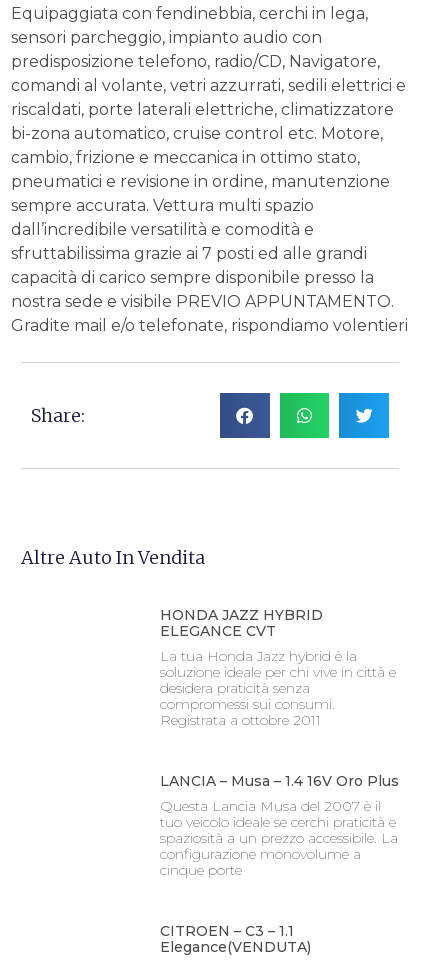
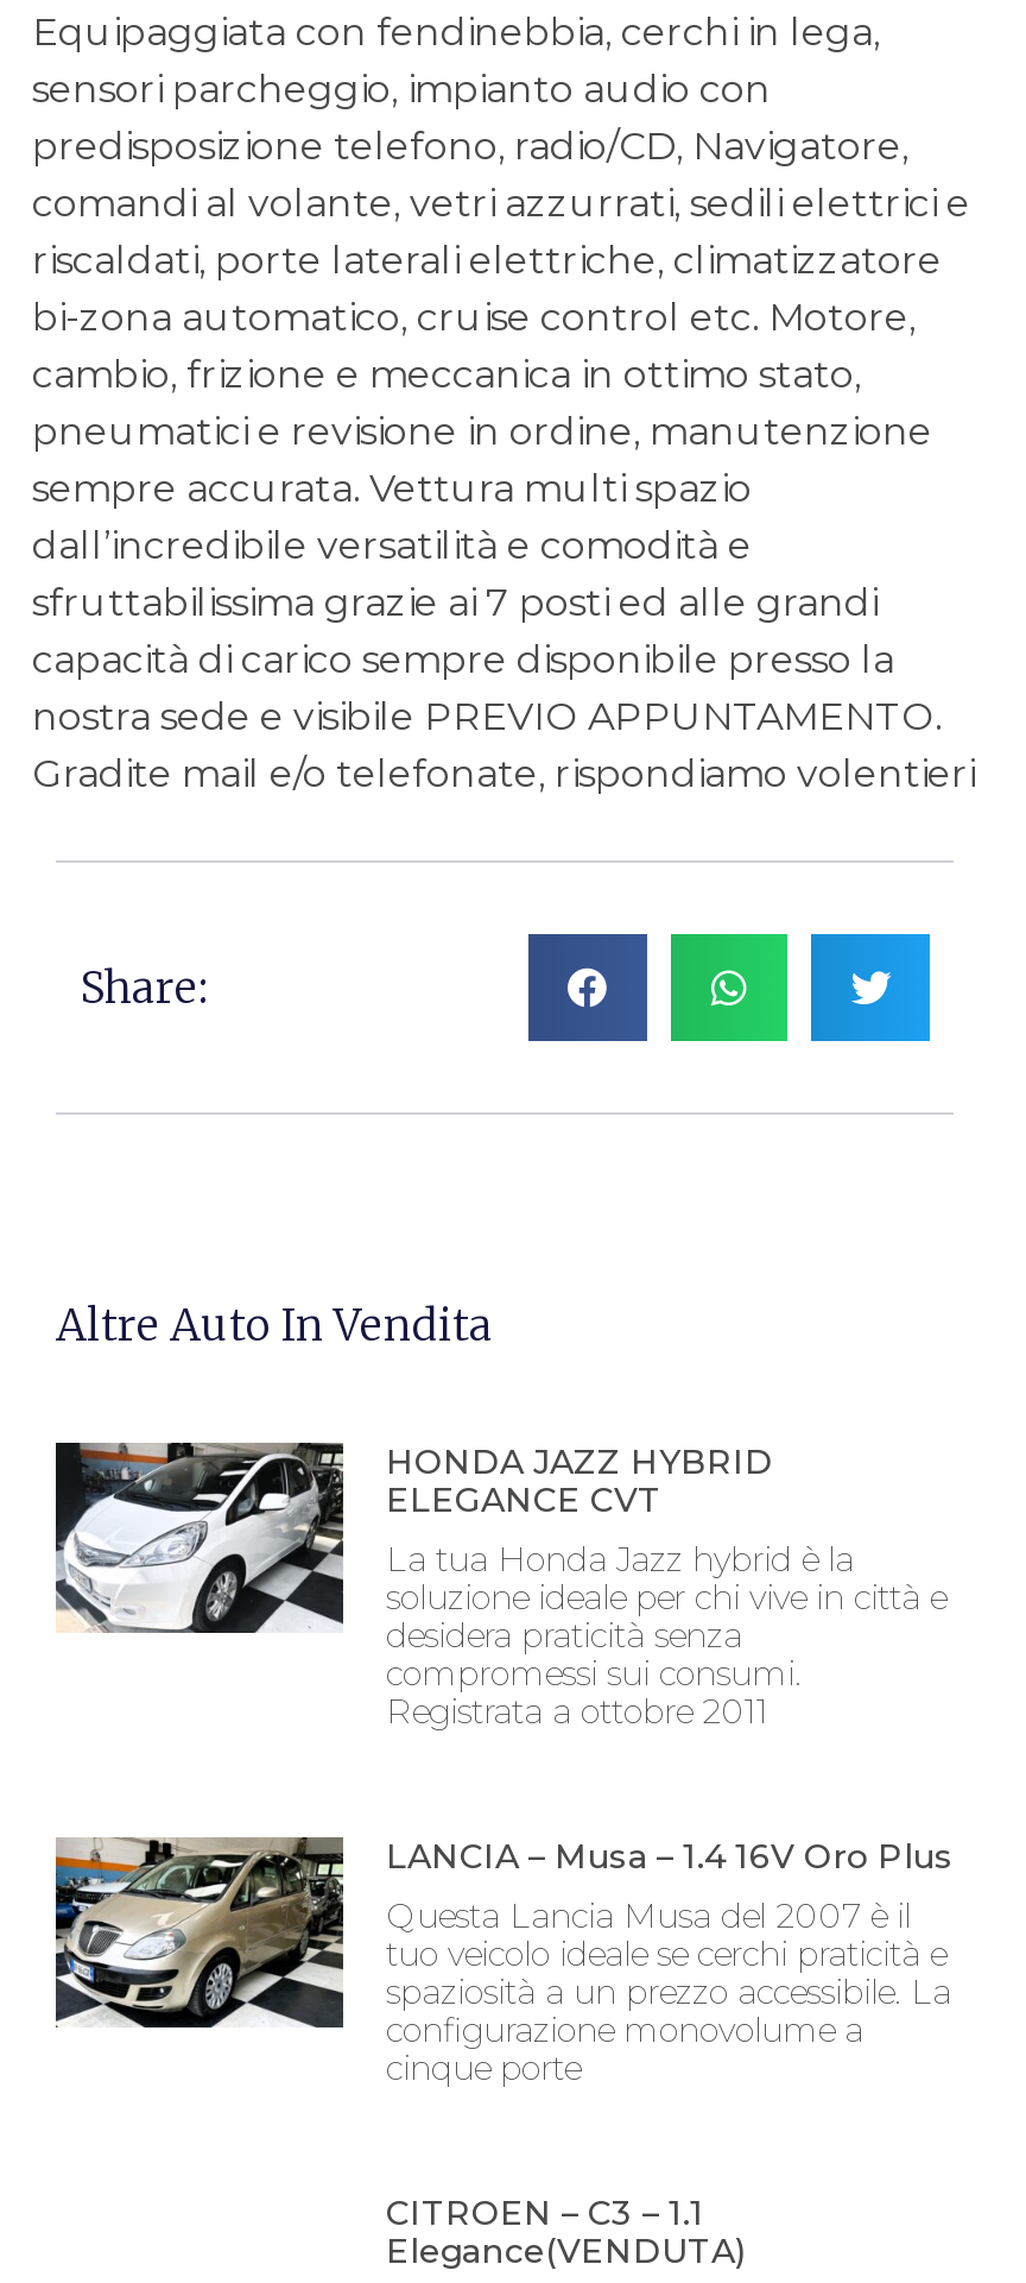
none -> [53,1440,346,1635] [image]
none -> [53,1835,346,2030] [image]

